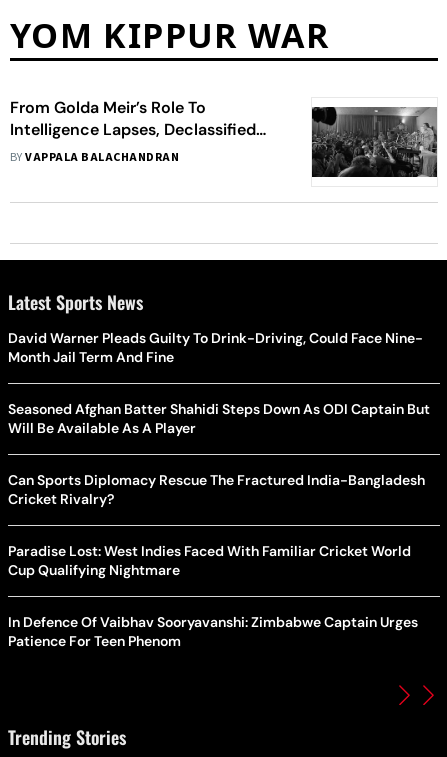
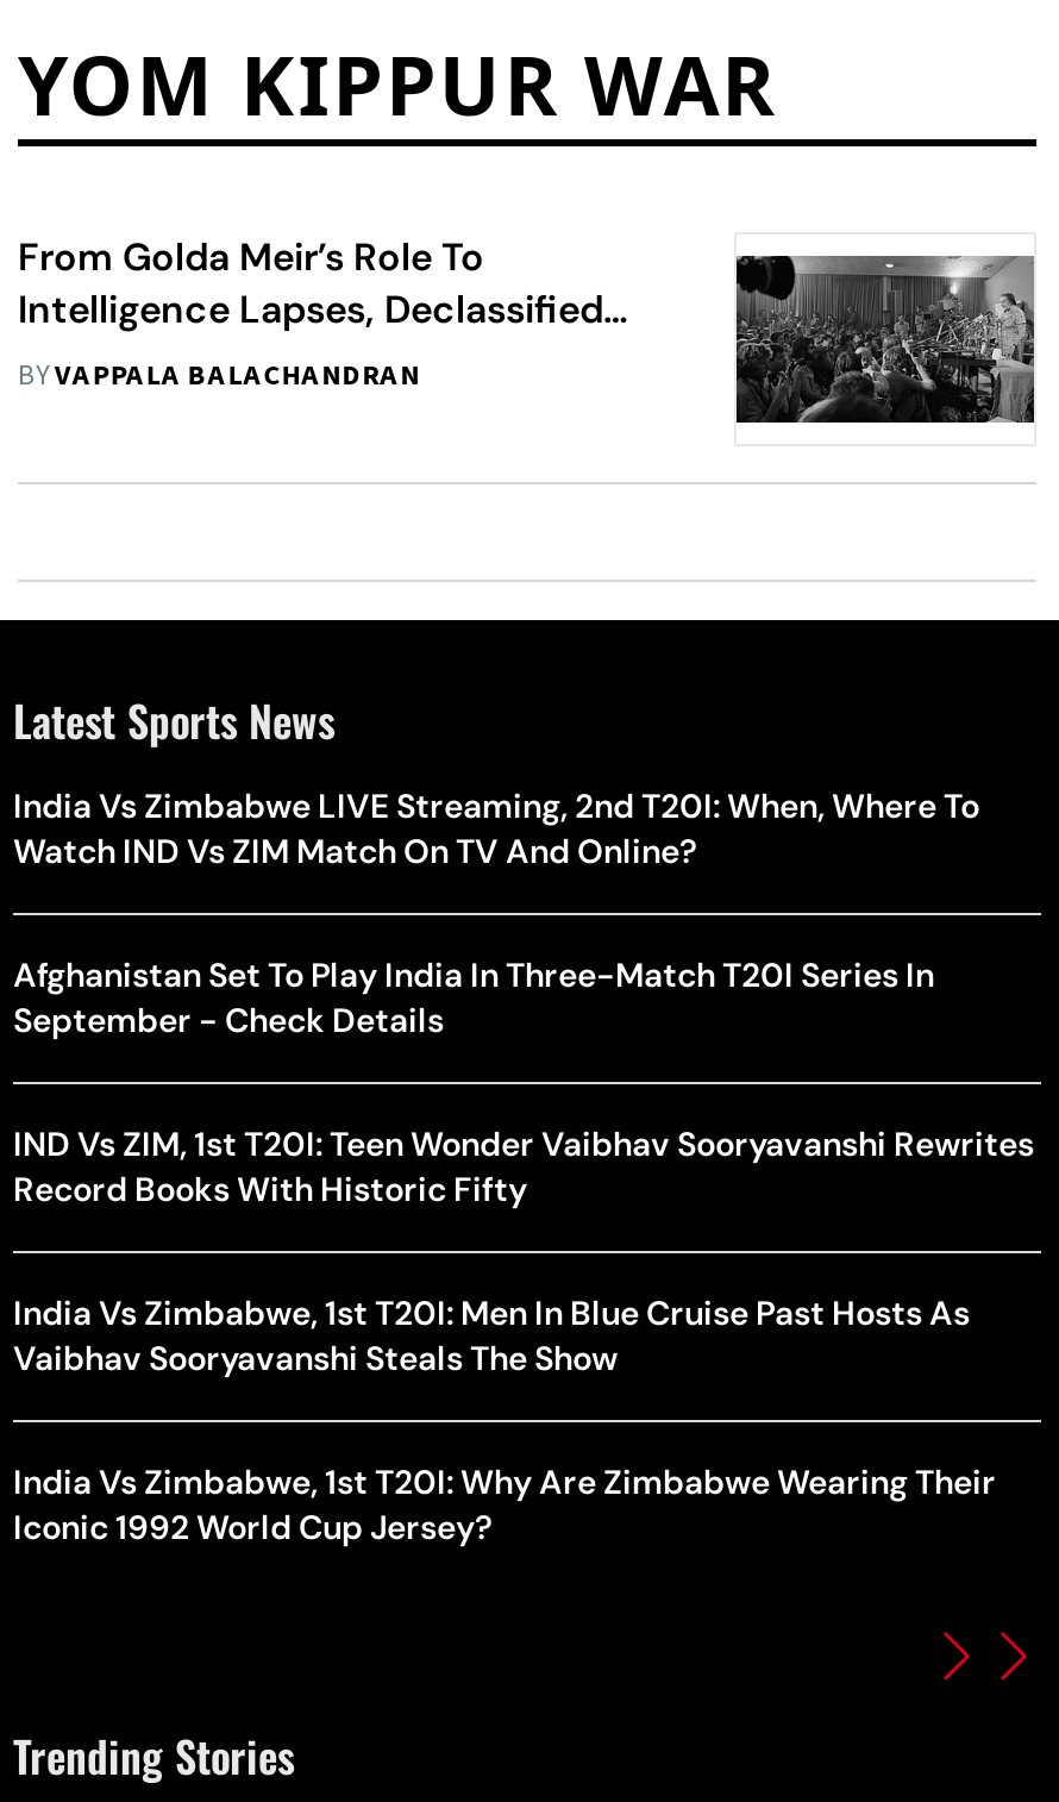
[8,329,423,366] David Warner Pleads Guilty To Drink-Driving, Could Face Nine- | Month Jail Term And Fine -> [13,784,979,872] India Vs Zimbabwe LIVE Streaming, 2nd T20I: When, Where To | Watch IND Vs ZIM Match On TV And Online?
[8,400,430,437] Seasoned Afghan Batter Shahidi Steps Down As ODI Captain But | Will Be Available As A Player -> [13,953,934,1041] Afghanistan Set To Play India In Three-Match T20I Series In | September - Check Details
[8,471,425,508] Can Sports Diplomacy Rescue The Fractured India-Bangladesh | Cricket Rivalry? -> [13,1122,1034,1210] IND Vs ZIM, 1st T20I: Teen Wonder Vaibhav Sooryavanshi Rewrites | Record Books With Historic Fifty
[8,542,411,579] Paradise Lost: West Indies Faced With Familiar Cricket World | Cup Qualifying Nightmare -> [13,1291,970,1379] India Vs Zimbabwe, 1st T20I: Men In Blue Cruise Past Hosts As | Vaibhav Sooryavanshi Steals The Show
[8,613,418,650] In Defence Of Vaibhav Sooryavanshi: Zimbabwe Captain Urges | Patience For Teen Phenom -> [13,1460,996,1548] India Vs Zimbabwe, 1st T20I: Why Are Zimbabwe Wearing Their | Iconic 1992 World Cup Jersey?

